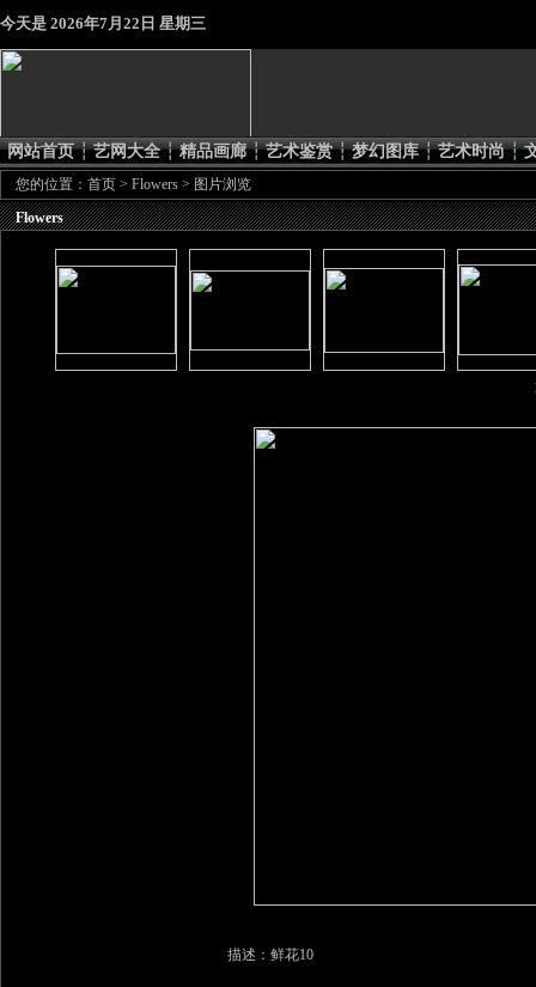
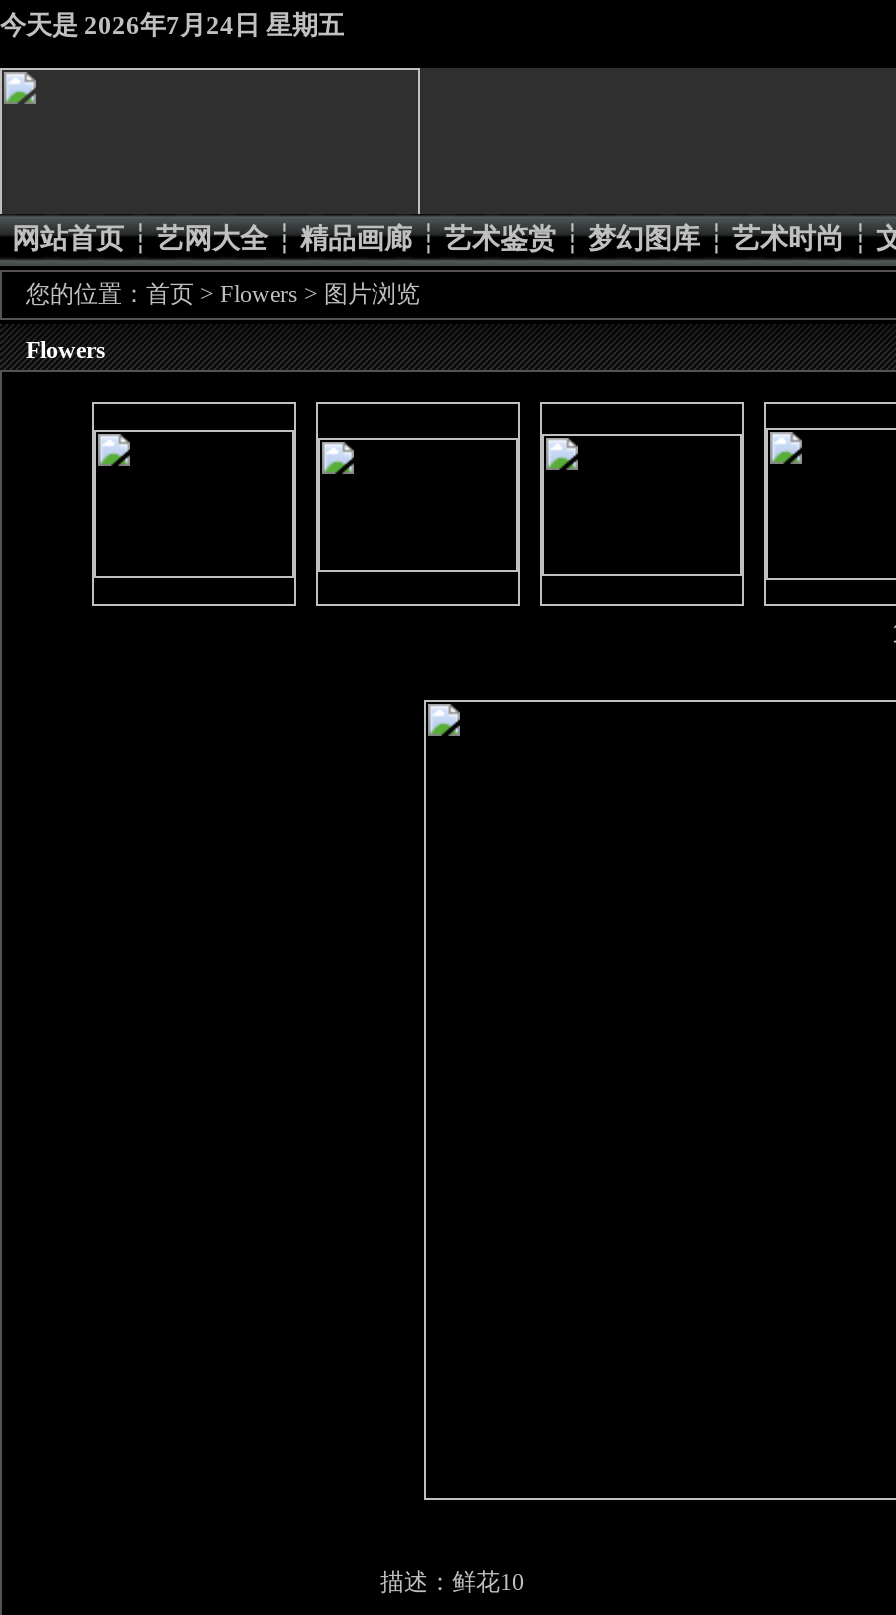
[0,14,206,32] 今天是2026年7月22日 星期三 -> [0,10,344,40] 今天是2026年7月24日 星期五

